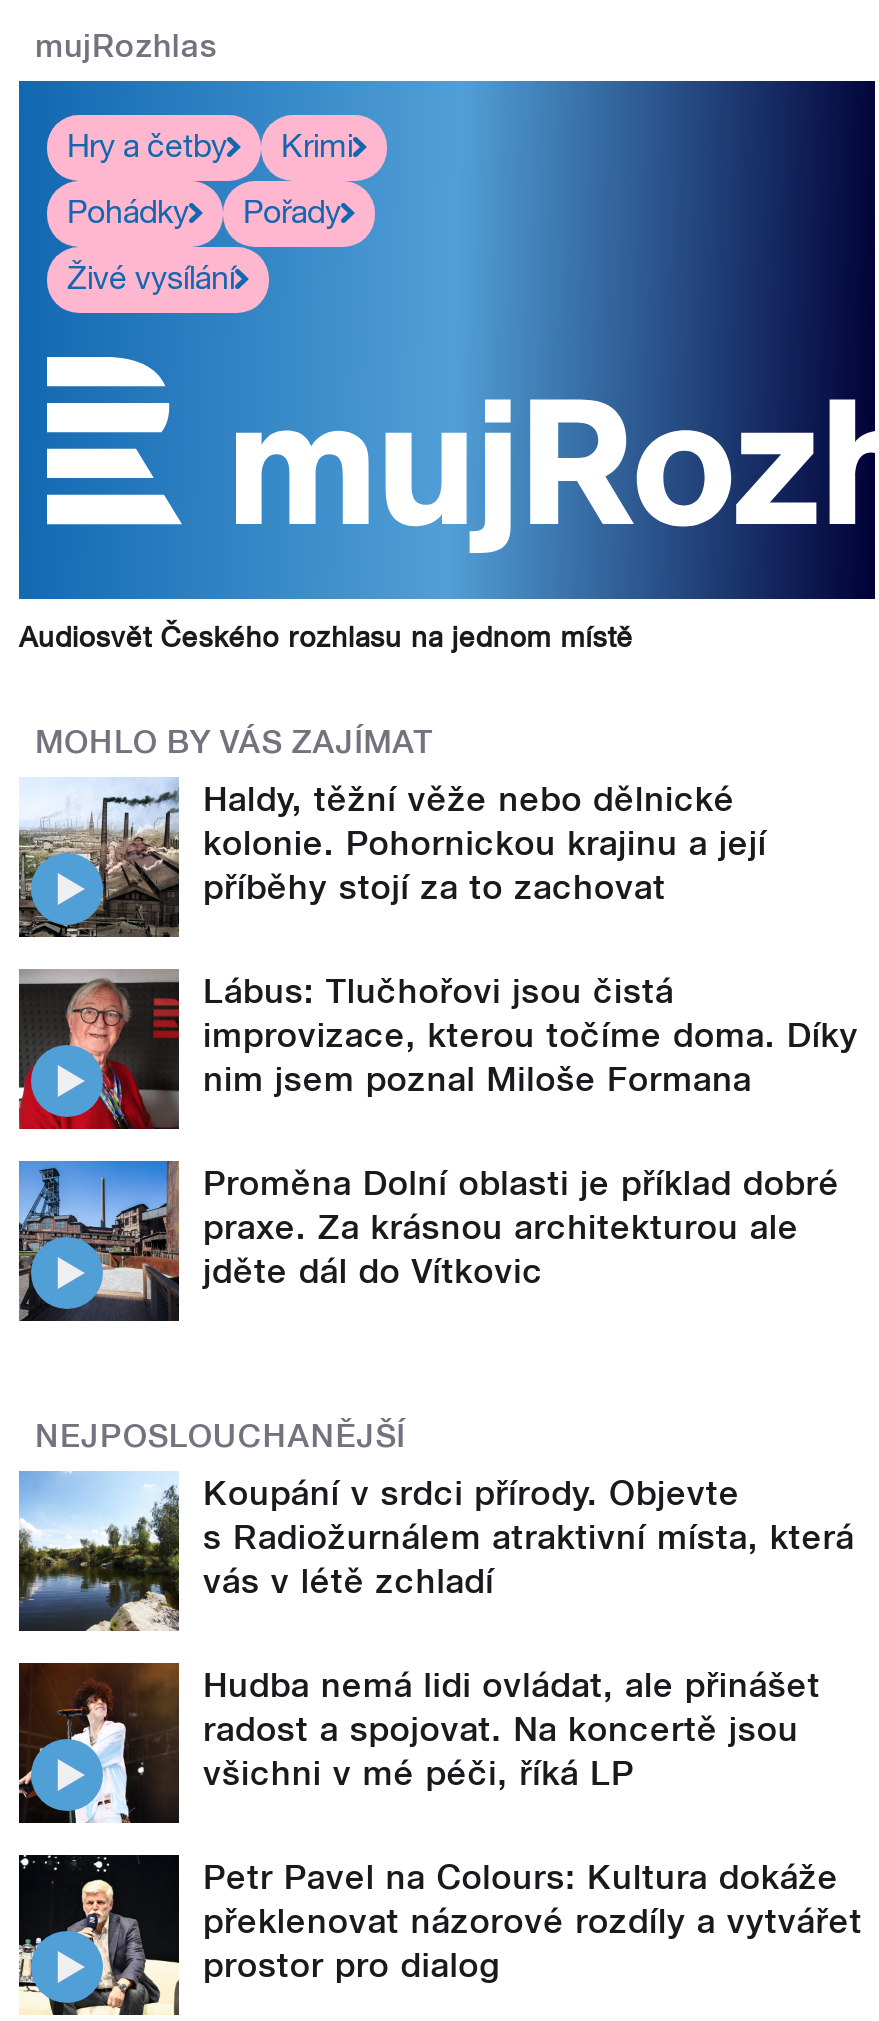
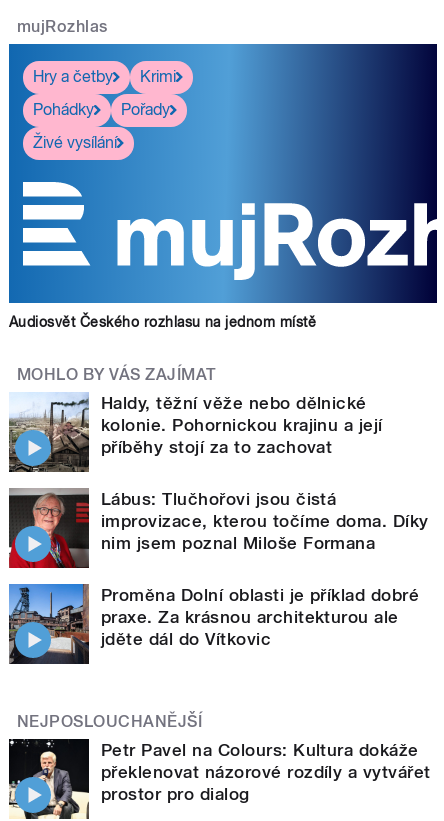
[17,1471,854,1792] [image] | Koupání v srdci přírody. Objevte | s Radiožurnálem atraktivní místa, která | vás v létě zchladí | Hudba nemá lidi ovládat, ale přinášet | radost a spojovat. Na koncertě jsou | všichni v mé péči, říká LP -> none
[17,1661,181,1825] [image] -> none

